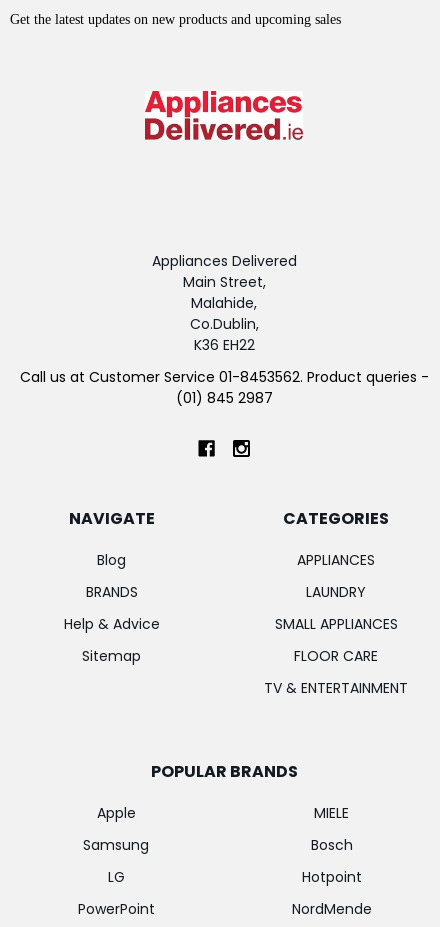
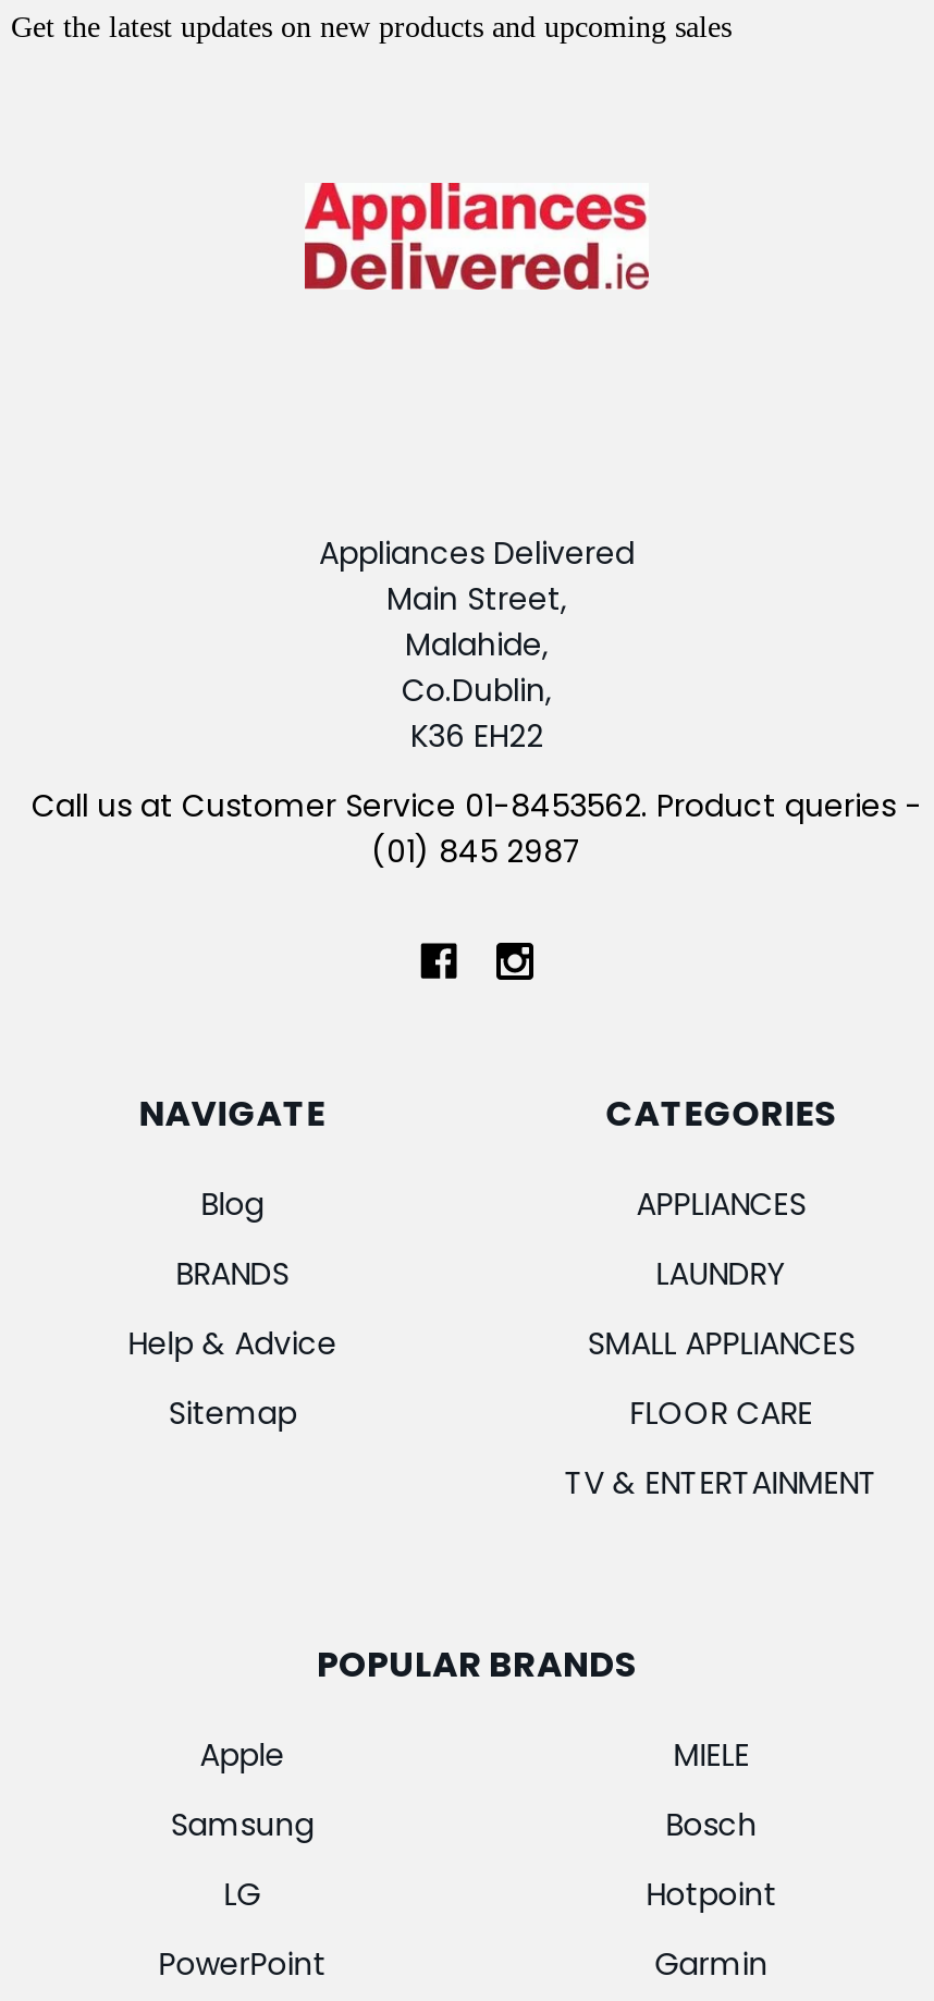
[292,899,372,919] NordMende -> [655,1943,768,1986] Garmin

